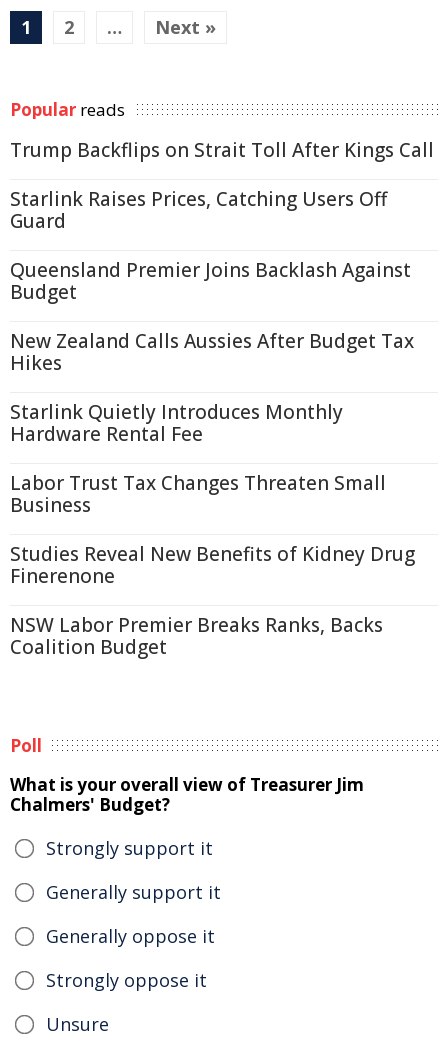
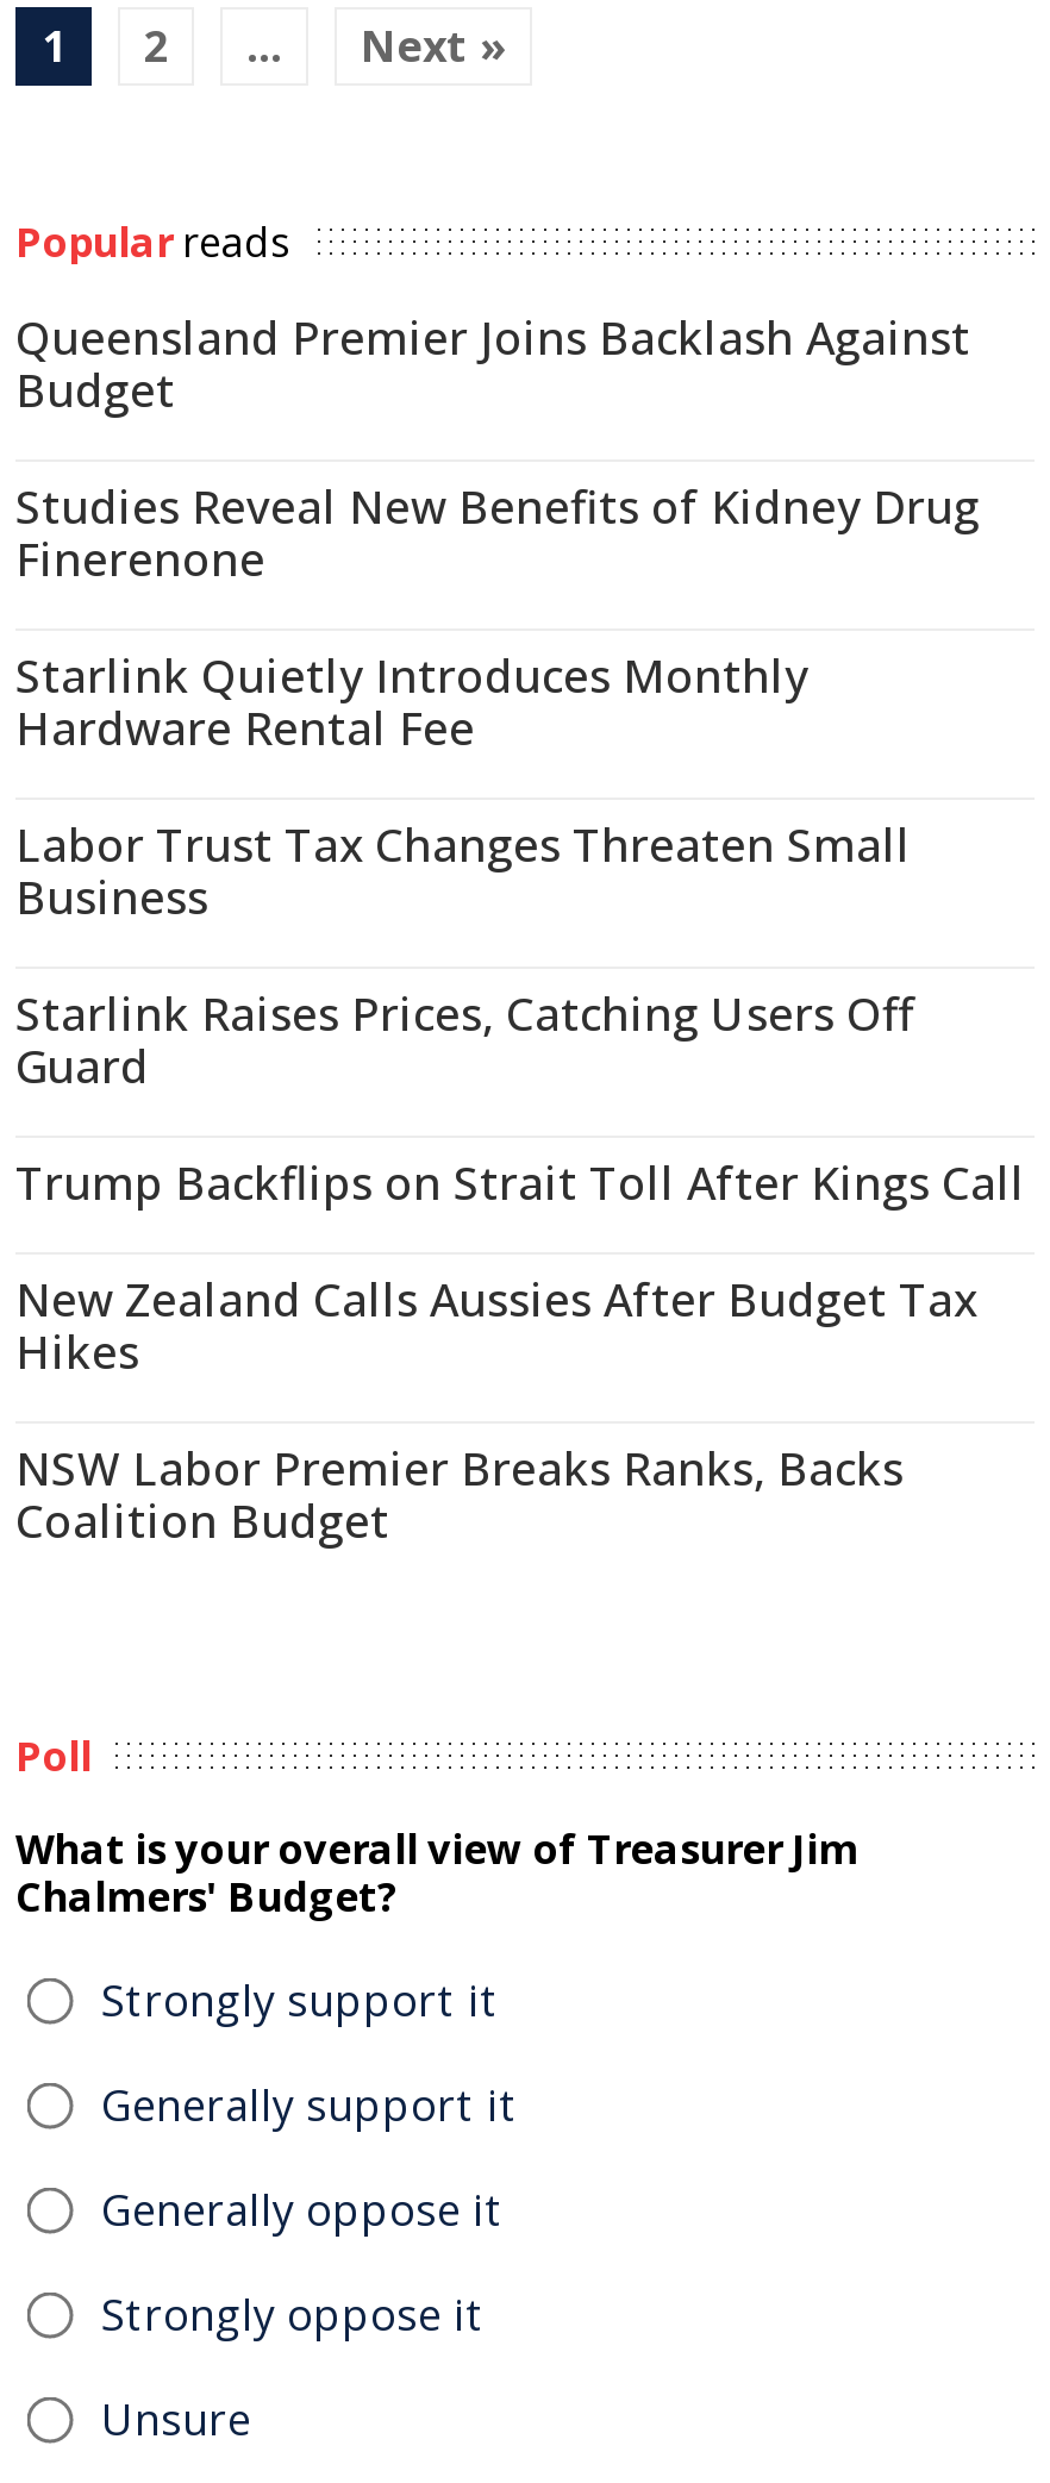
moved [10,137,434,234] -> [15,983,1025,1214]: Trump Backflips on Strait Toll After Kings Call | Starlink Raises Prices, Catching Users Off | Guard
moved [10,257,411,305] -> [15,307,970,421]: Queensland Premier Joins Backlash Against | Budget
moved [10,328,414,376] -> [15,1269,977,1383]: New Zealand Calls Aussies After Budget Tax | Hikes
moved [10,399,386,518] -> [15,645,911,928]: Starlink Quietly Introduces Monthly | Hardware Rental Fee | Labor Trust Tax Changes Threaten Small | Business
moved [10,541,415,589] -> [15,476,980,590]: Studies Reveal New Benefits of Kidney Drug | Finerenone

